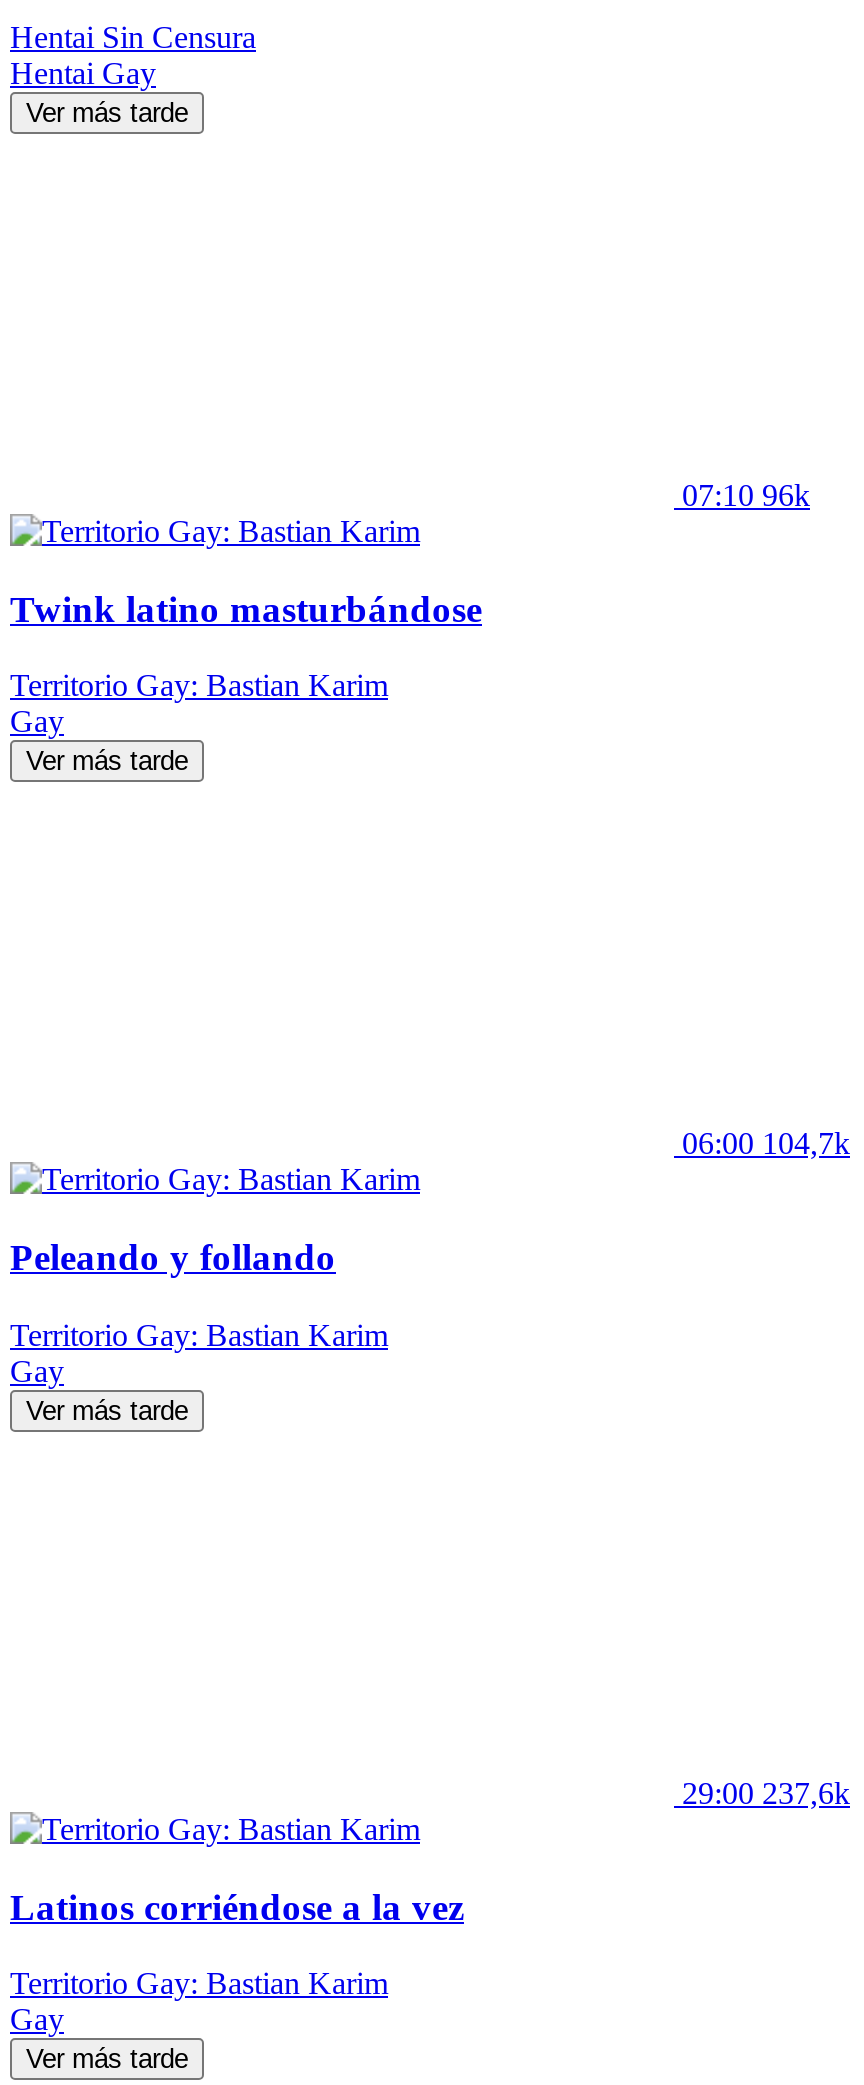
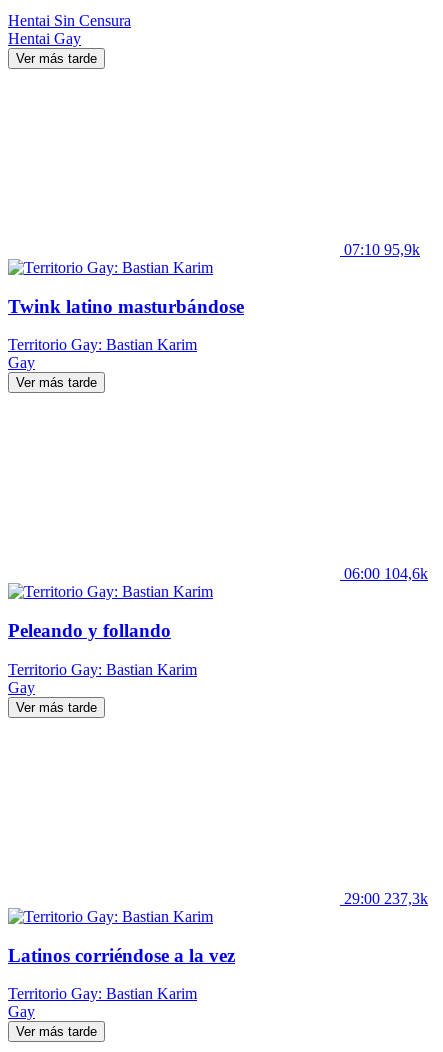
[682,478,810,512] 07:10 96k -> [344,241,420,258] 07:10 95,9k
[682,1127,850,1161] 06:00 104,7k -> [344,565,428,582] 06:00 104,6k
[682,1776,850,1810] 29:00 237,6k -> [344,890,428,907] 29:00 237,3k

